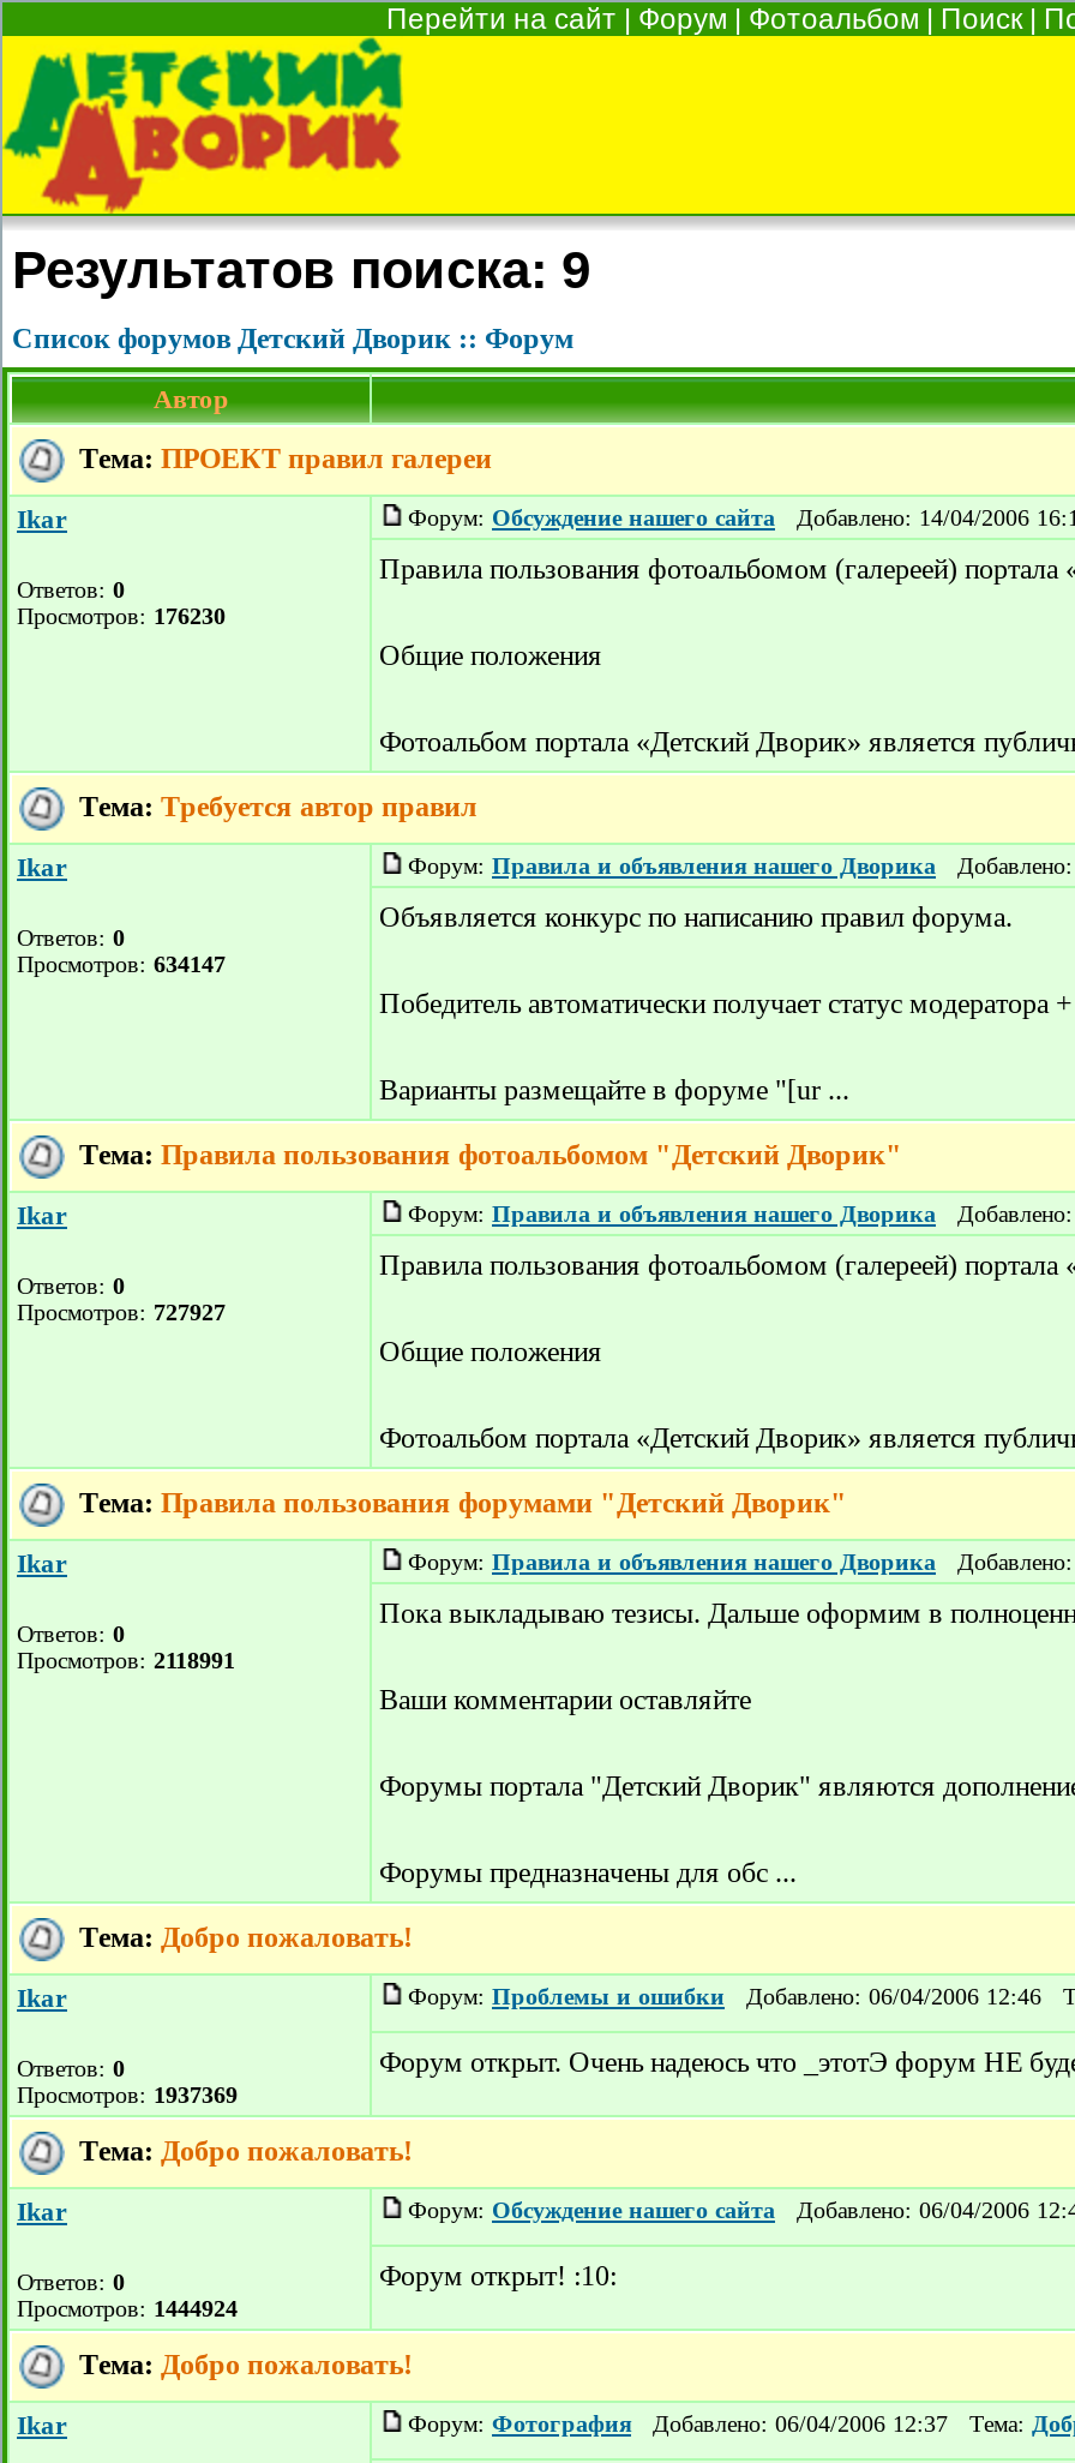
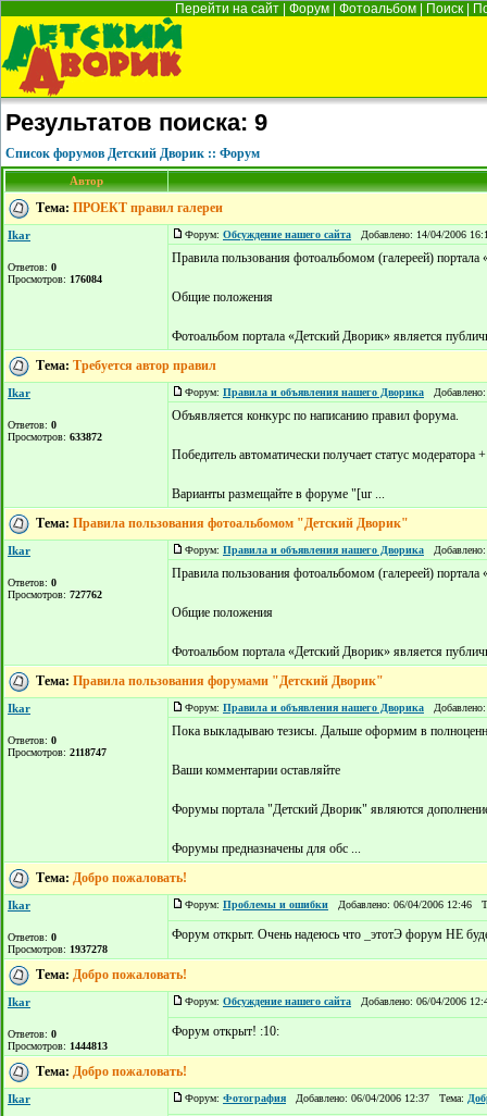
[17,603,226,629] Просмотров: 176230 -> [8,273,102,285] Просмотров: 176084
[17,951,226,977] Просмотров: 634147 -> [8,431,102,443] Просмотров: 633872
[17,1299,226,1325] Просмотров: 727927 -> [8,588,102,600] Просмотров: 727762
[17,1647,235,1673] Просмотров: 2118991 -> [8,746,107,758] Просмотров: 2118747
[17,2081,238,2108] Просмотров: 1937369 -> [8,943,108,955] Просмотров: 1937278
[17,2295,238,2321] Просмотров: 1444924 -> [8,1040,108,1052] Просмотров: 1444813

